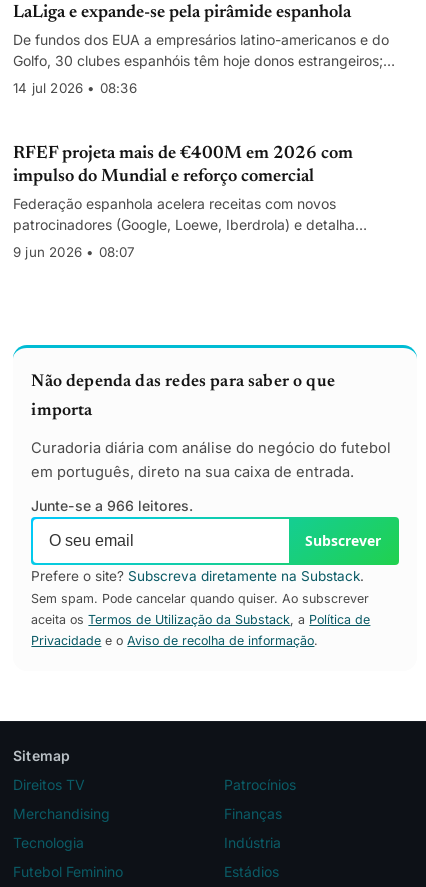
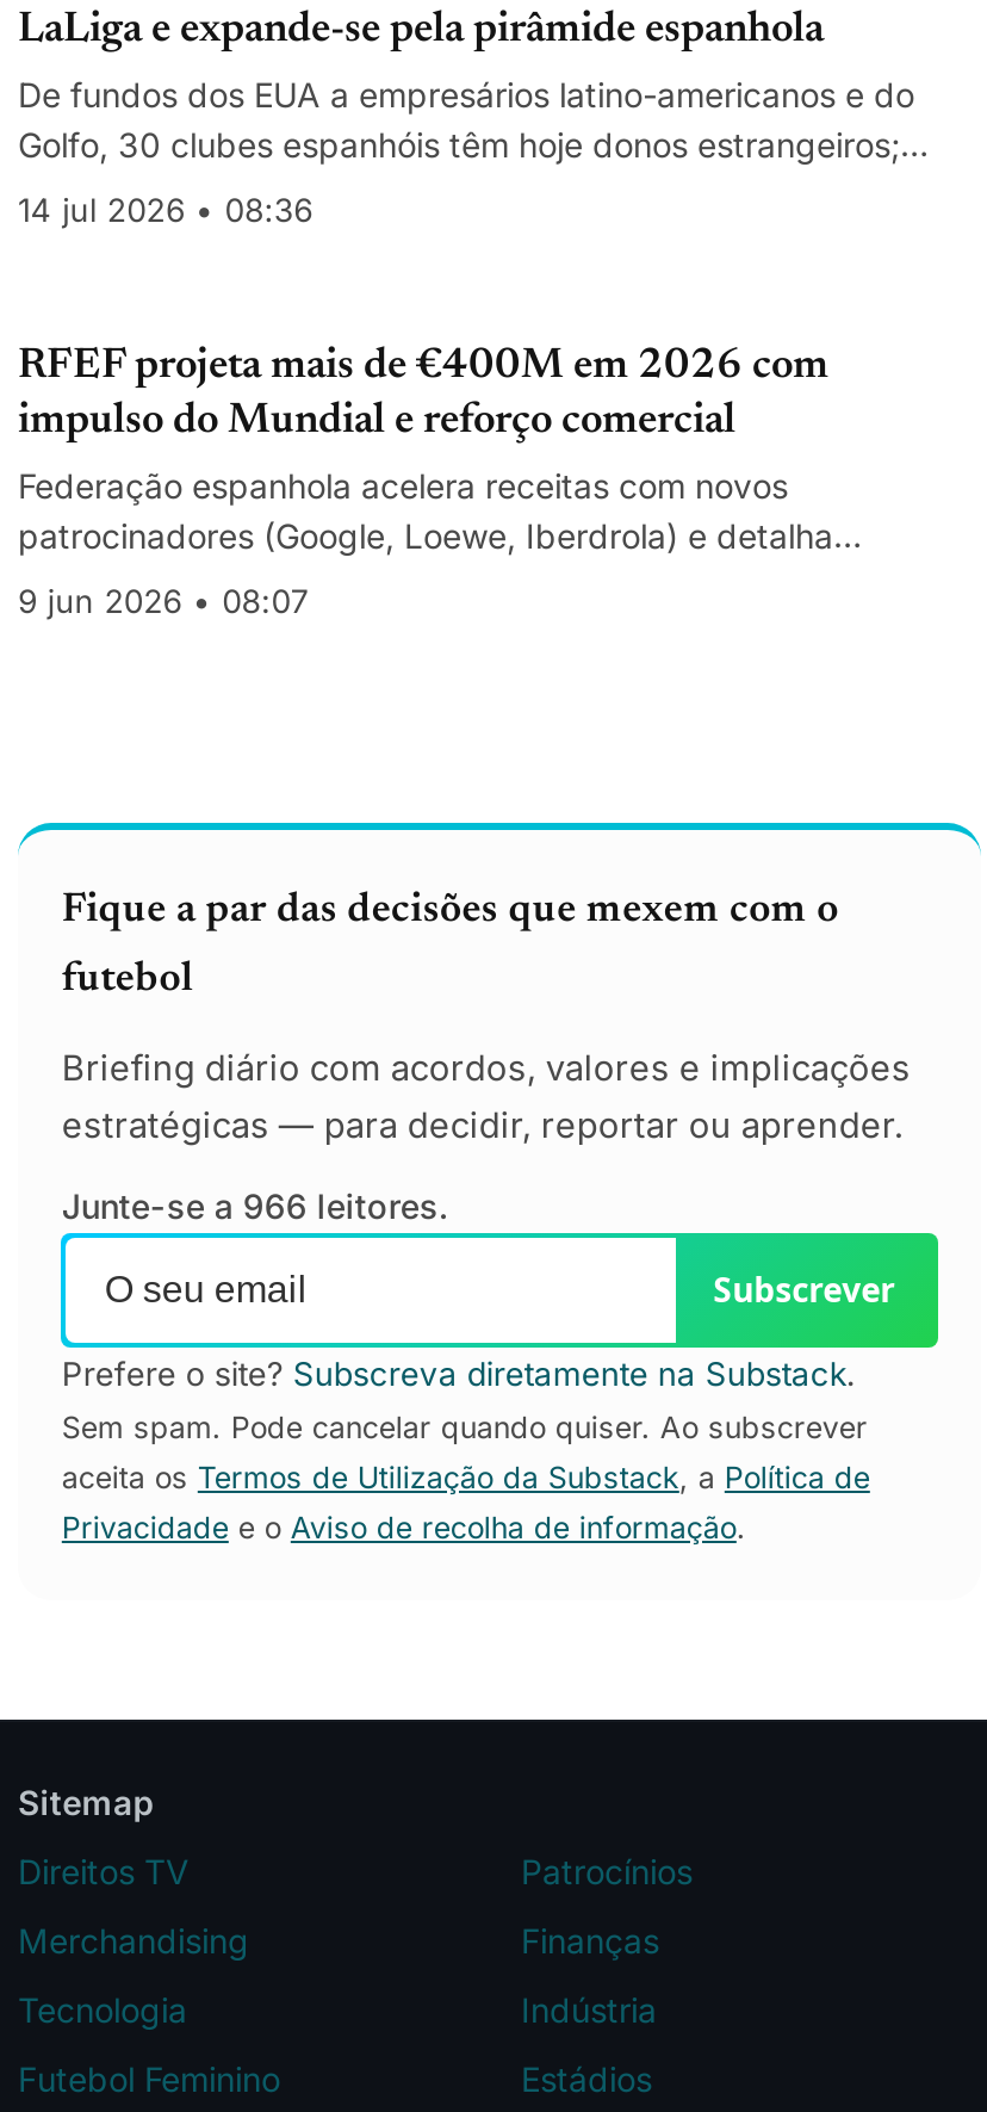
[31,372,335,390] Não dependa das redes para saber o que -> [62,888,839,931] Fique a par das decisões que mexem com o
[31,401,93,419] importa -> [62,958,193,1001] futebol
[31,438,391,480] Curadoria diária com análise do negócio do futebol | em português, direto na sua caixa de entrada. -> [62,1046,910,1146] Briefing diário com acordos, valores e implicações | estratégicas — para decidir, reportar ou aprender.

